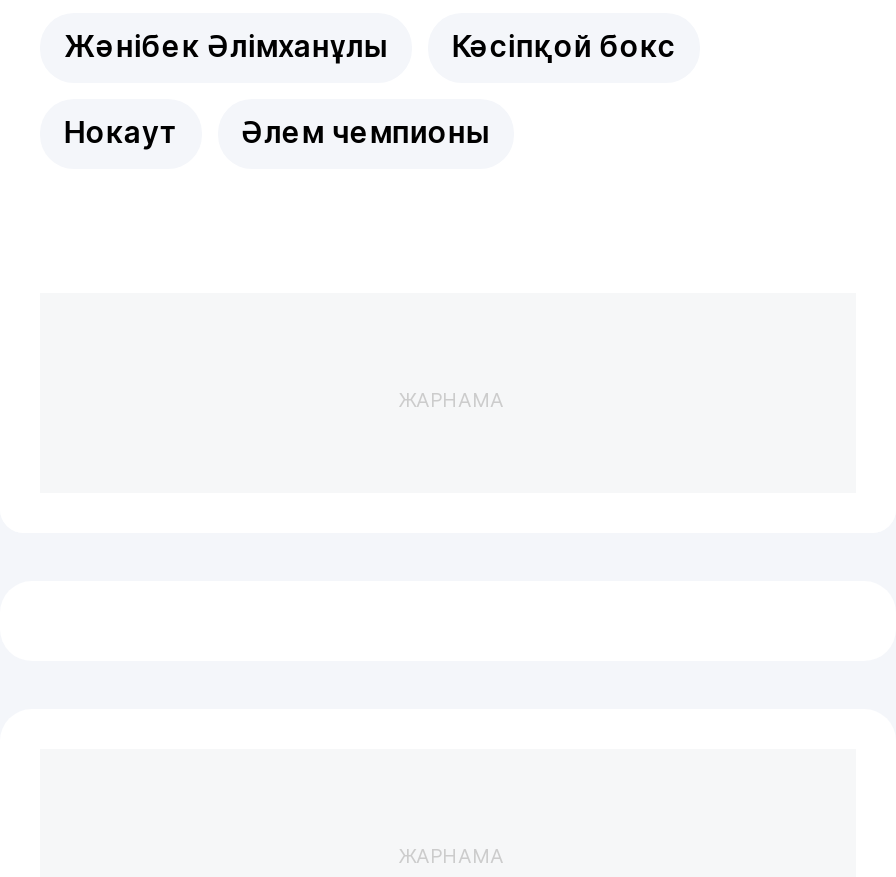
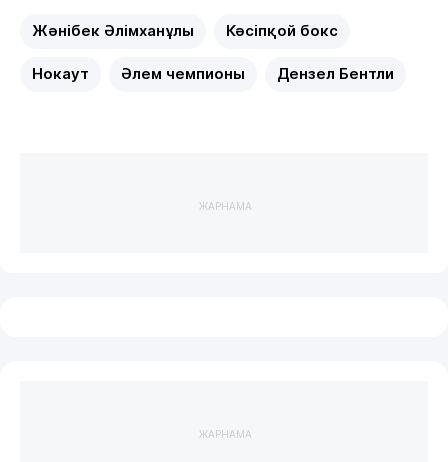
none -> [277,64,394,82] Дензел Бентли

